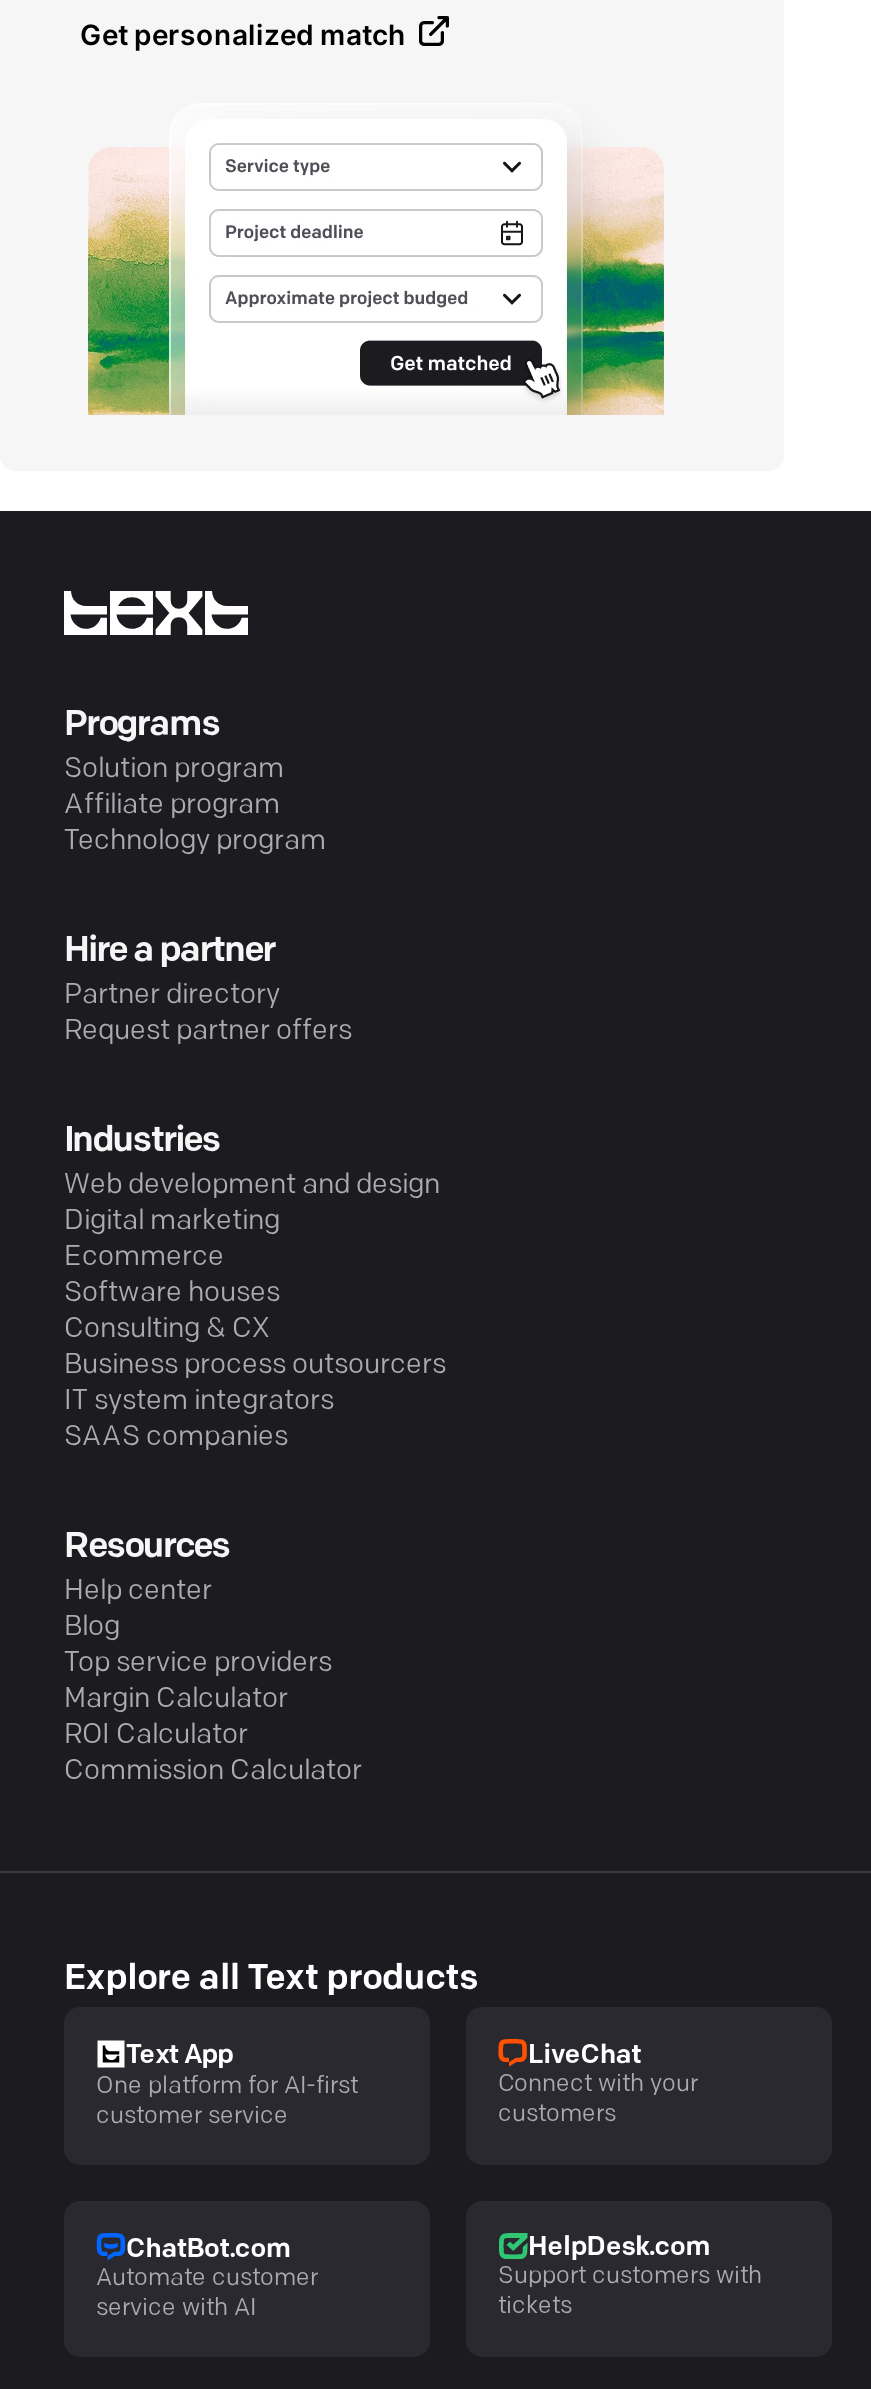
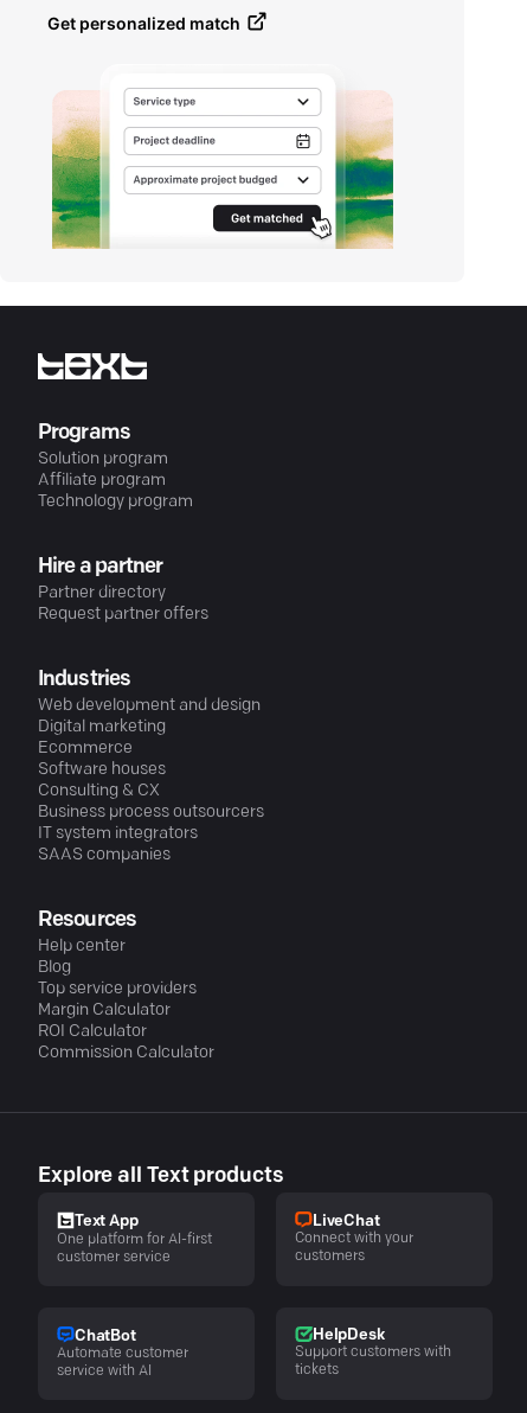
[126,2236,290,2262] ChatBot.com -> [75,1328,136,1344] ChatBot
[528,2235,709,2261] HelpDesk.com -> [313,1327,384,1343] HelpDesk

